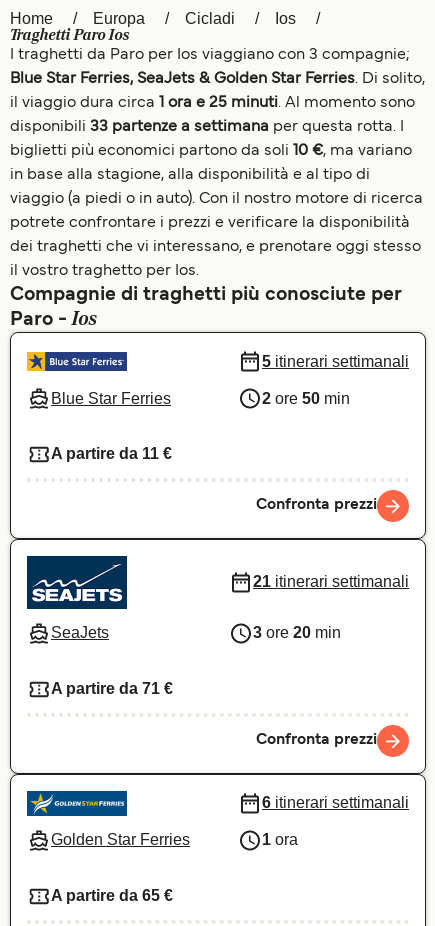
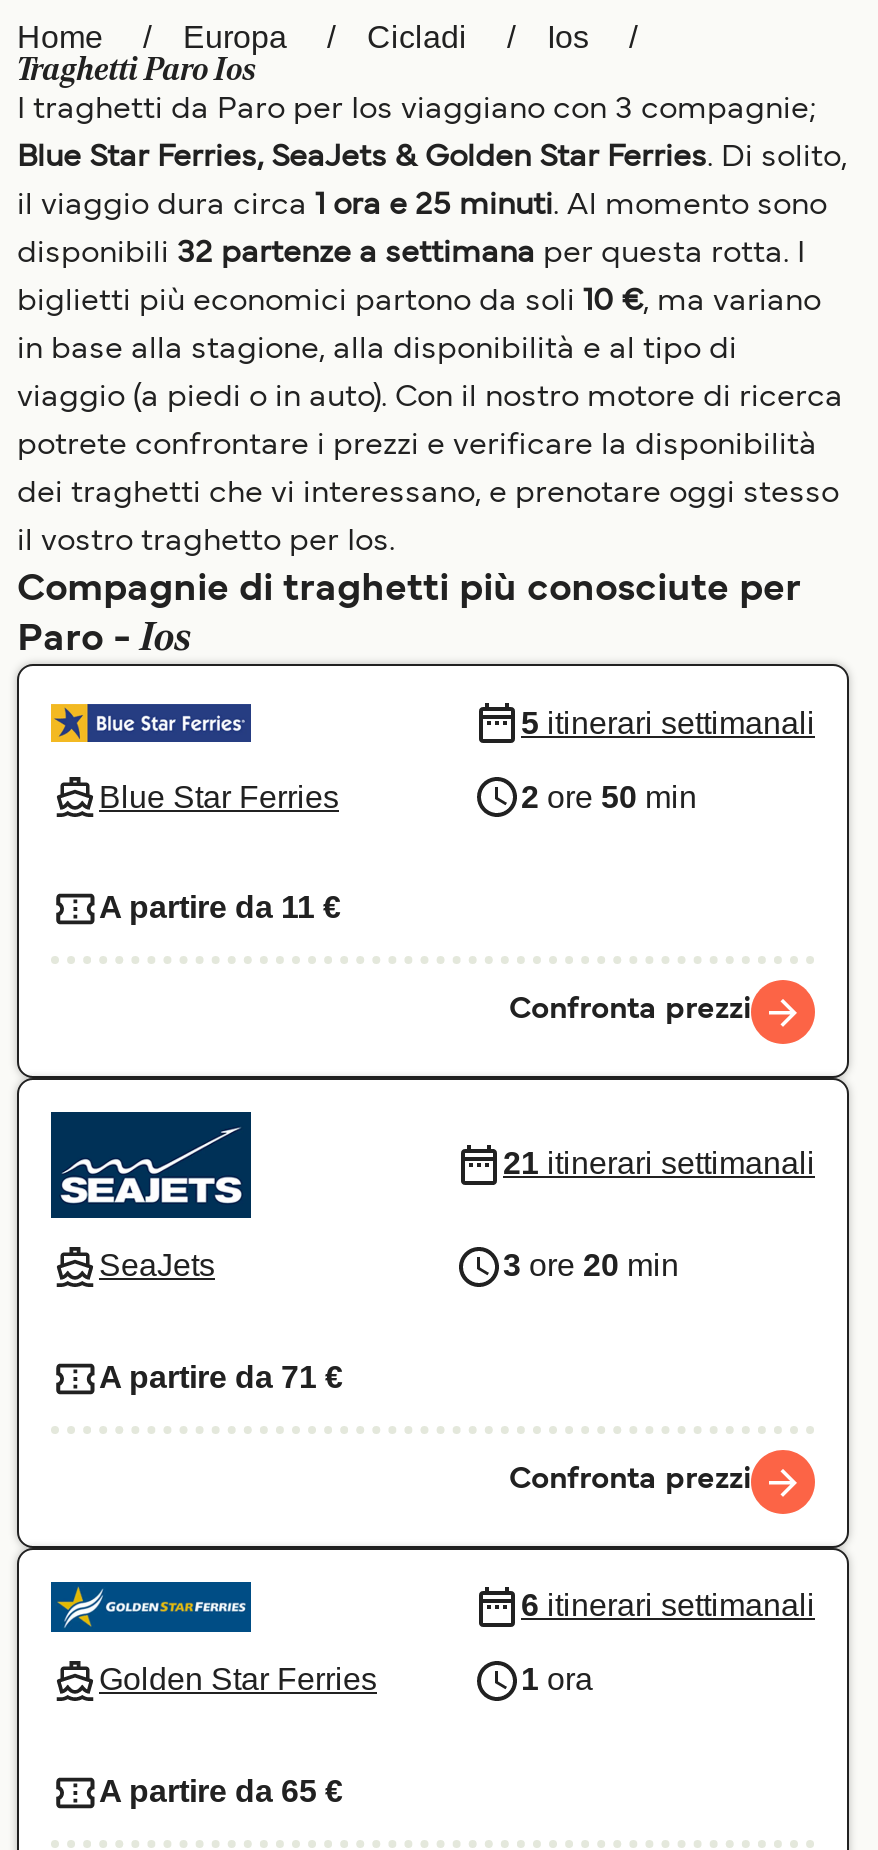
[10,120,404,134] disponibili 33 partenze a settimana per questa rotta. I -> [17,240,805,268] disponibili 32 partenze a settimana per questa rotta. I

